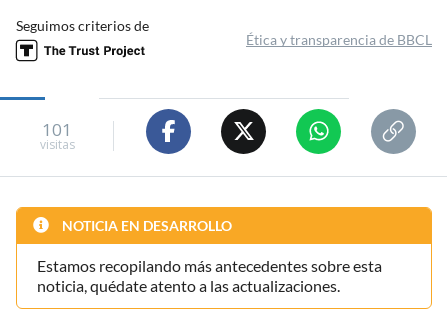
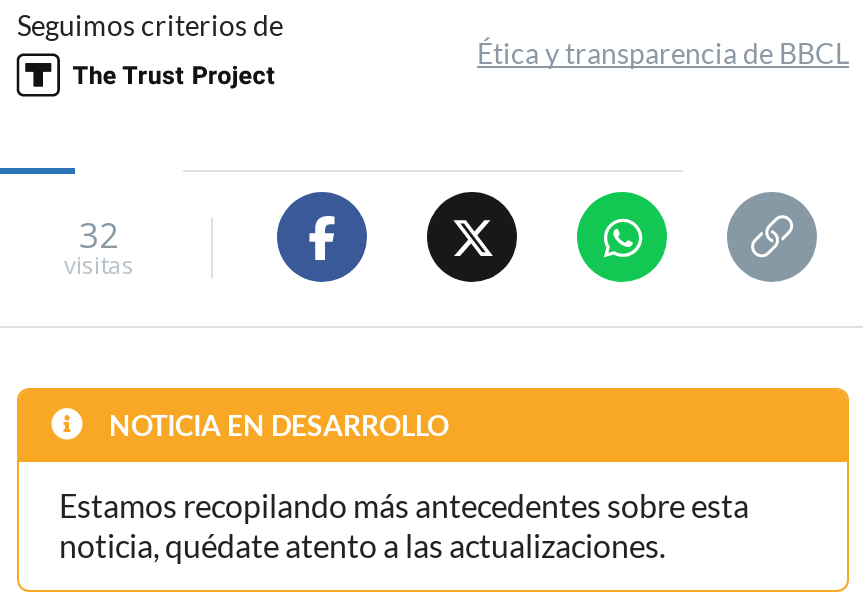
[42,118,72,141] 101 -> [79,212,119,258] 32

